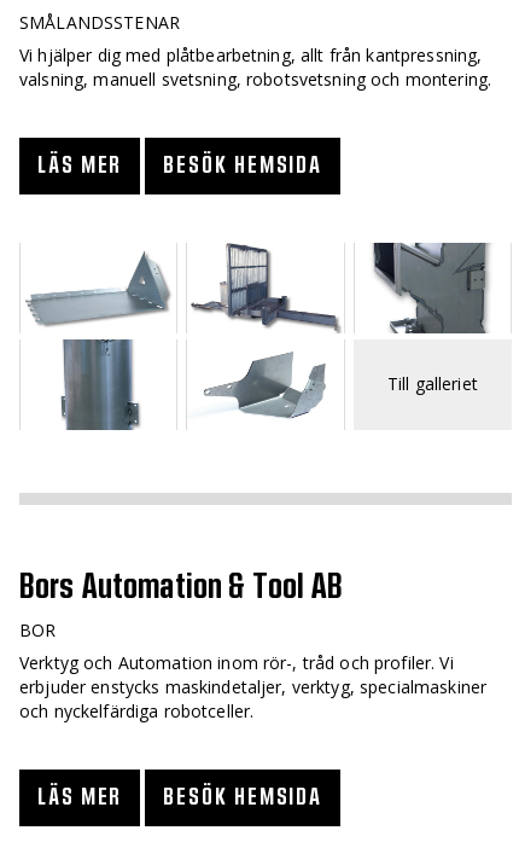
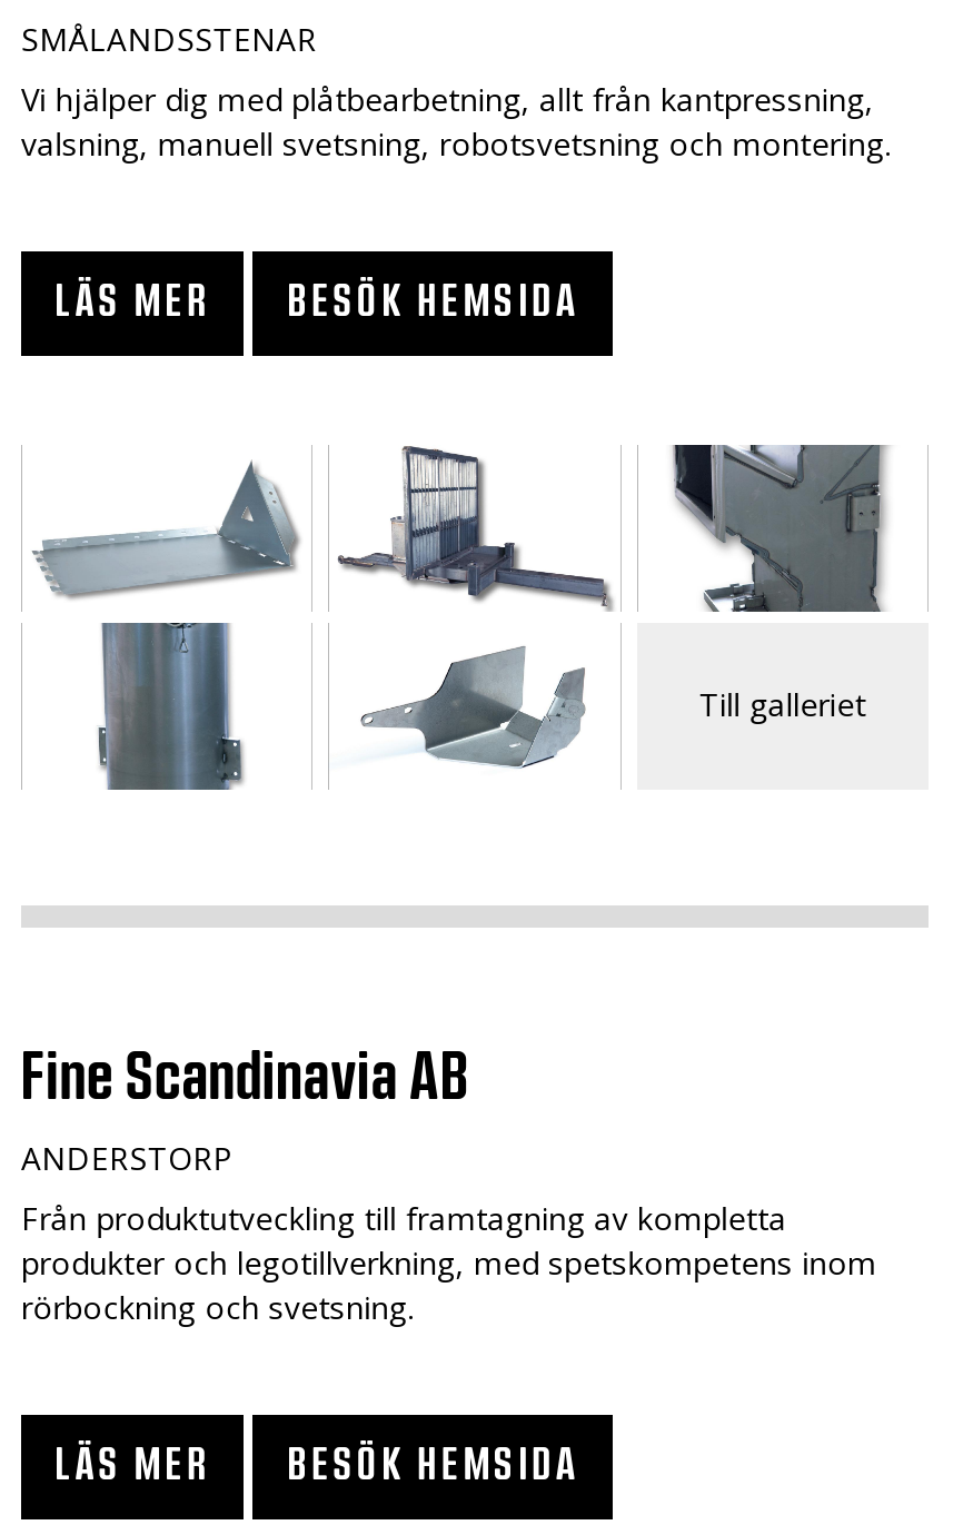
[19,567,487,722] Bors Automation & Tool AB | BOR | Verktyg och Automation inom rör-, tråd och profiler. Vi | erbjuder enstycks maskindetaljer, verktyg, specialmaskiner | och nyckelfärdiga robotceller. -> [21,1043,877,1327] Fine Scandinavia AB | ANDERSTORP | Från produktutveckling till framtagning av kompletta | produkter och legotillverkning, med spetskompetens inom | rörbockning och svetsning.

